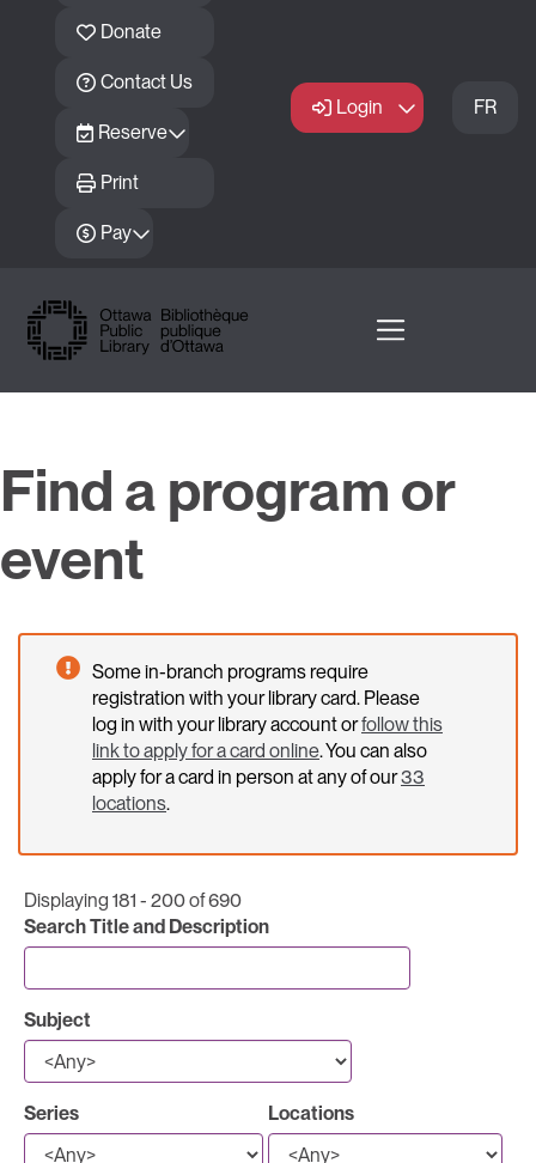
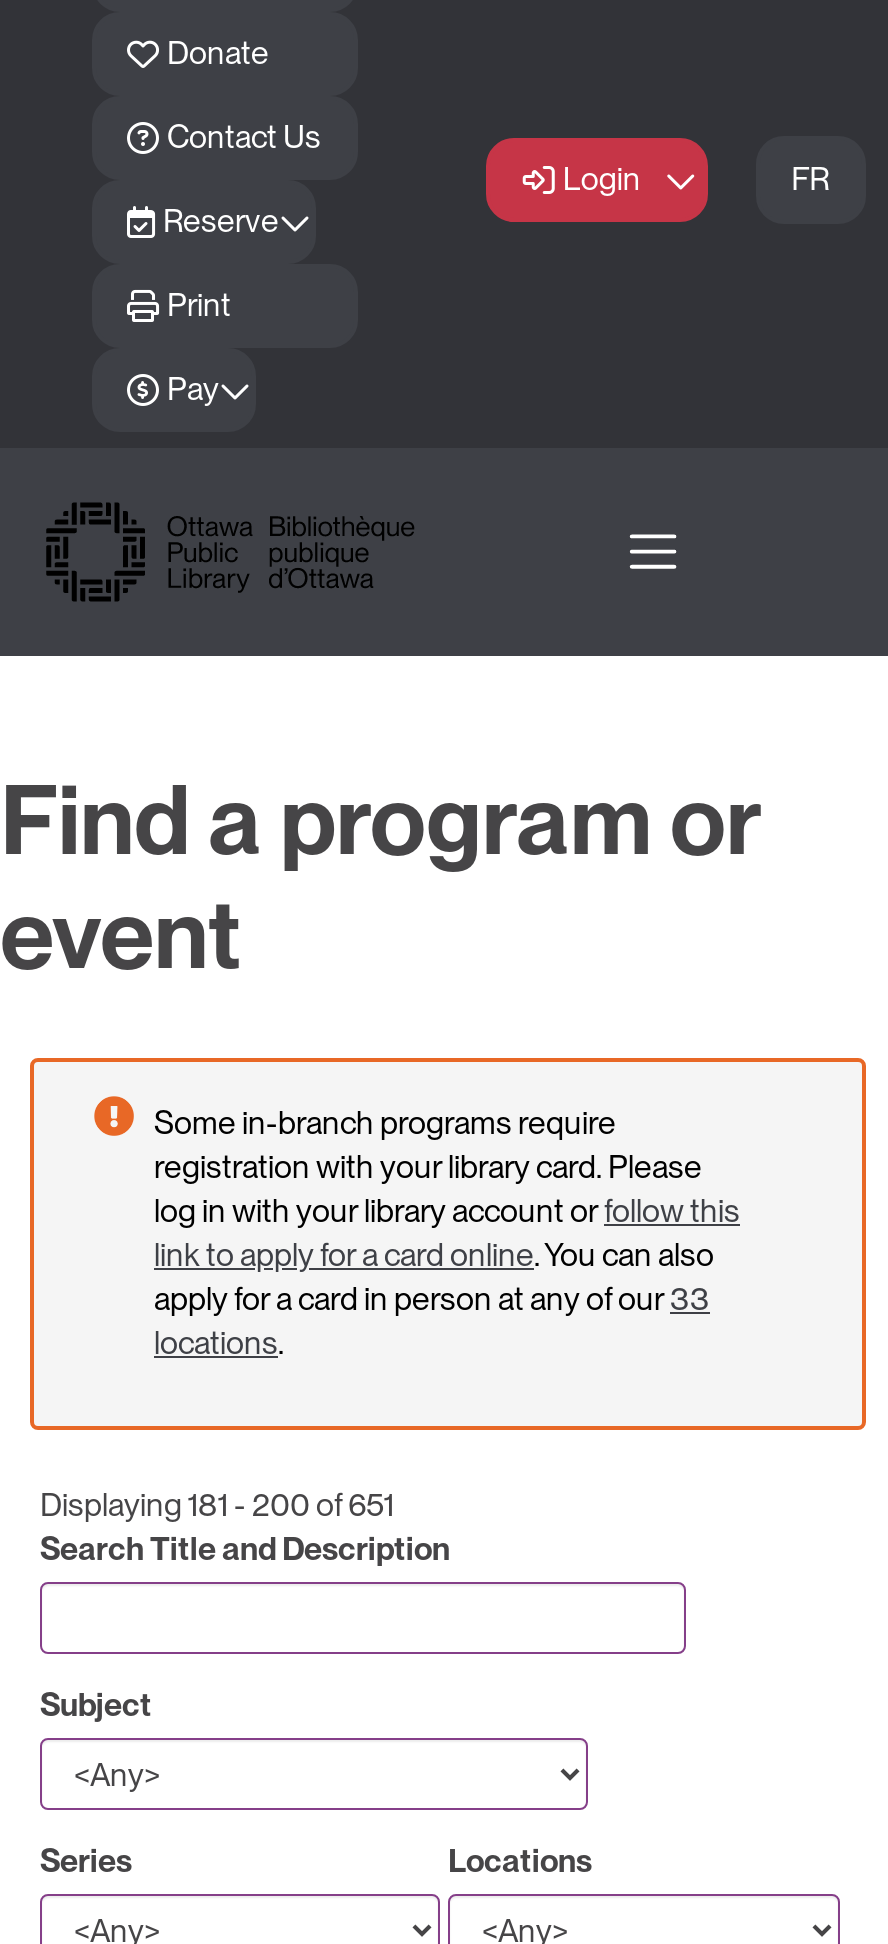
[24,889,242,912] Displaying 181 - 200 of 690 -> [40,1486,394,1524] Displaying 181 - 200 of 651

